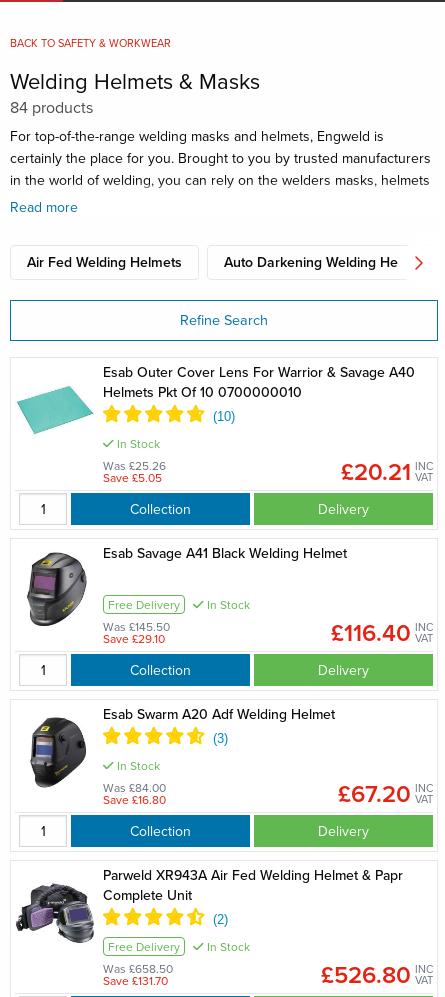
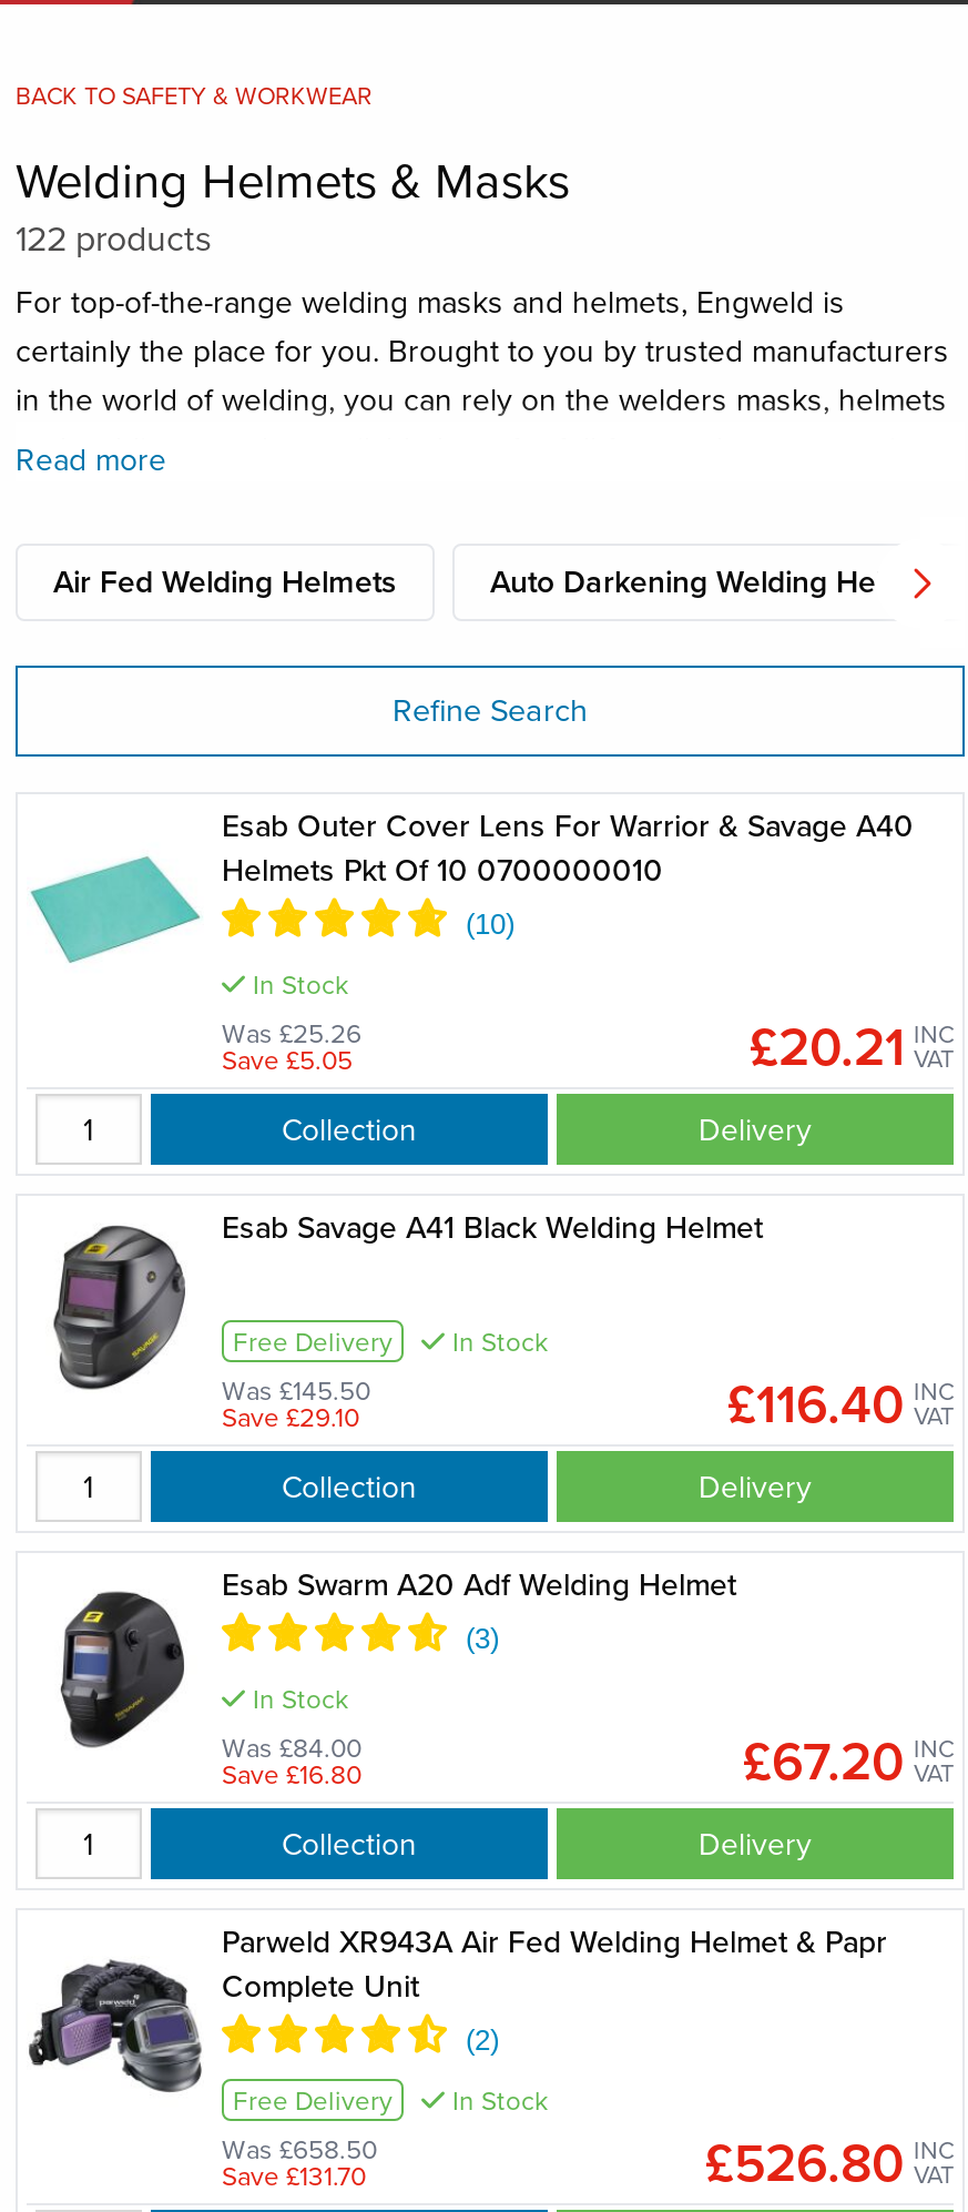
[10,96,93,118] 84 products -> [16,212,211,261] 122 products

